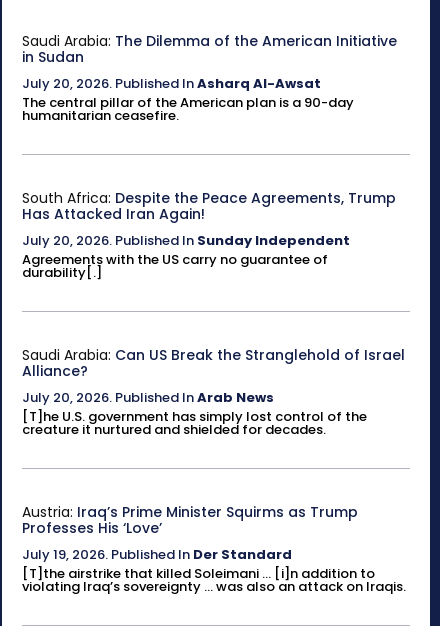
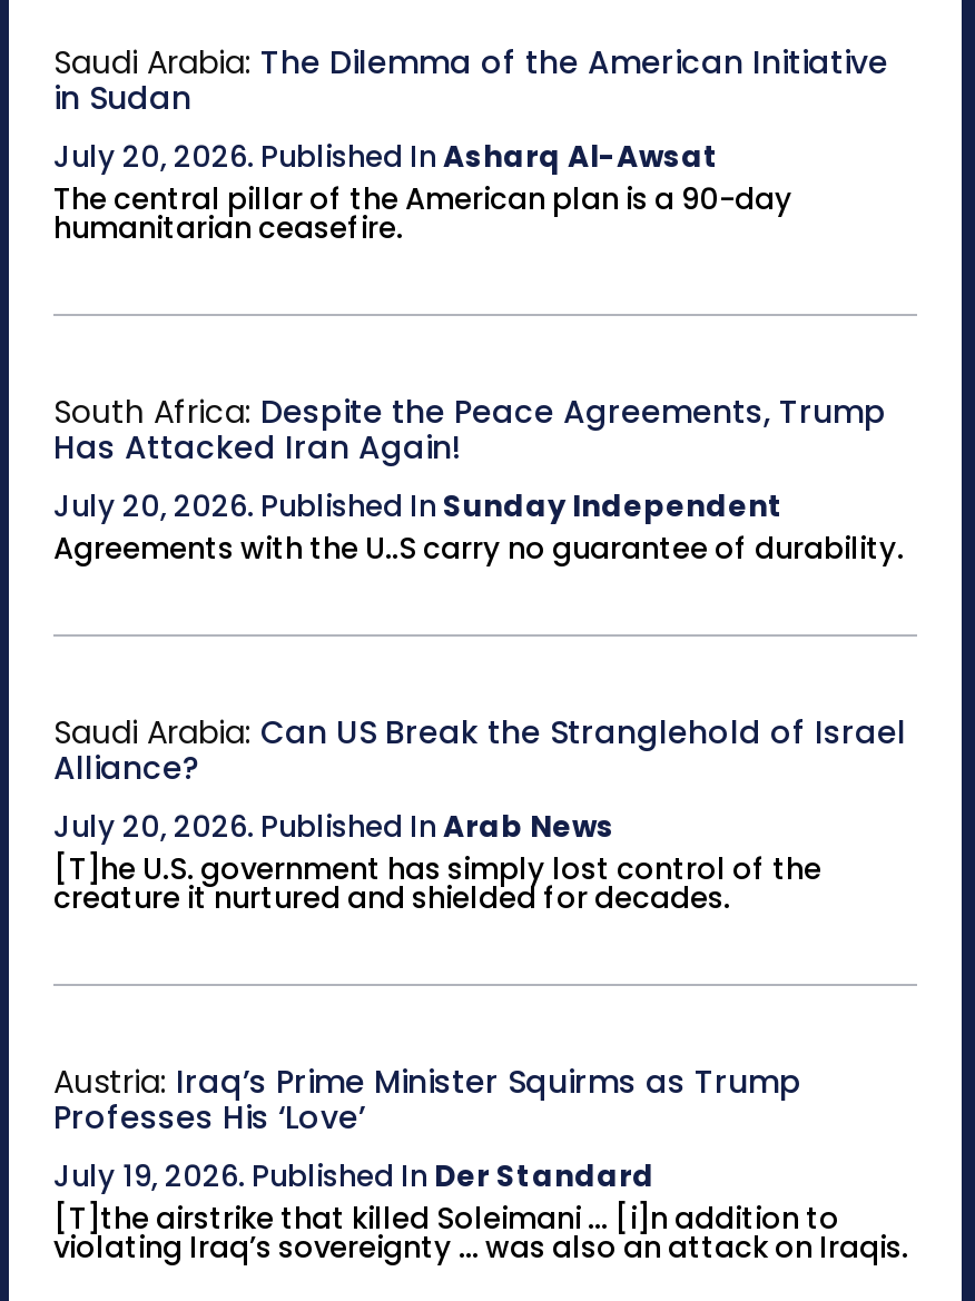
[22,250,328,282] Agreements with the US carry no guarantee of | durability[.] -> [53,527,904,569] Agreements with the U..S carry no guarantee of durability.

